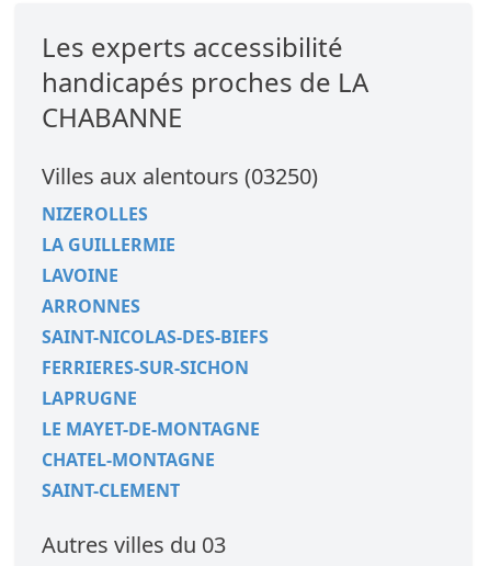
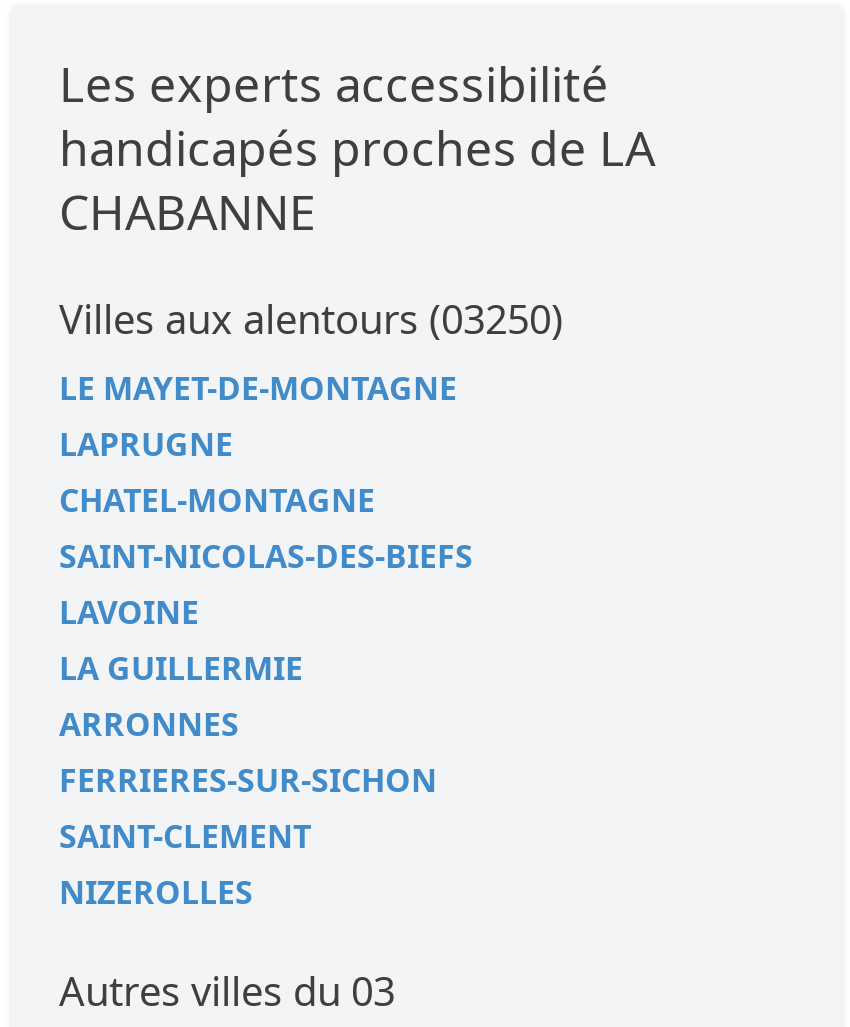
moved [42,202,148,226] -> [59,870,253,914]: NIZEROLLES
moved [42,233,269,502] -> [59,366,473,858]: LA GUILLERMIE | LAVOINE | ARRONNES | ... | CHATEL-MONTAGNE | SAINT-CLEMENT

